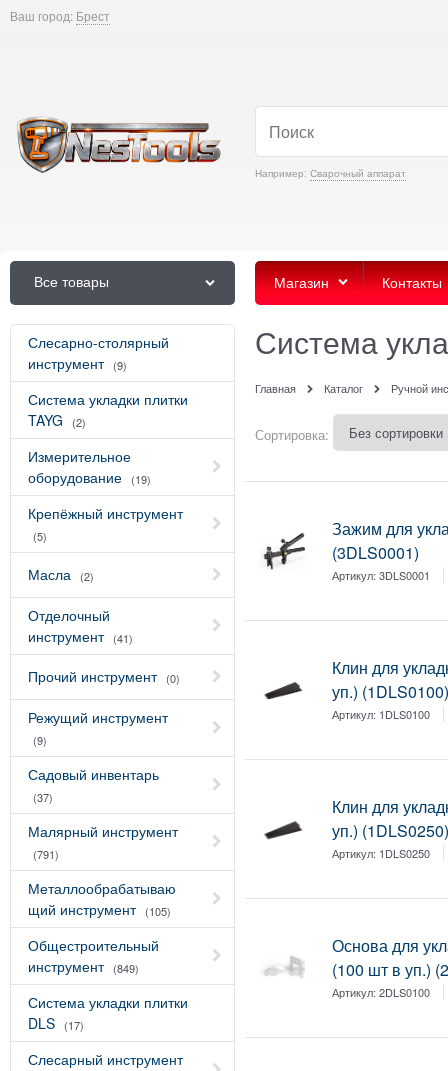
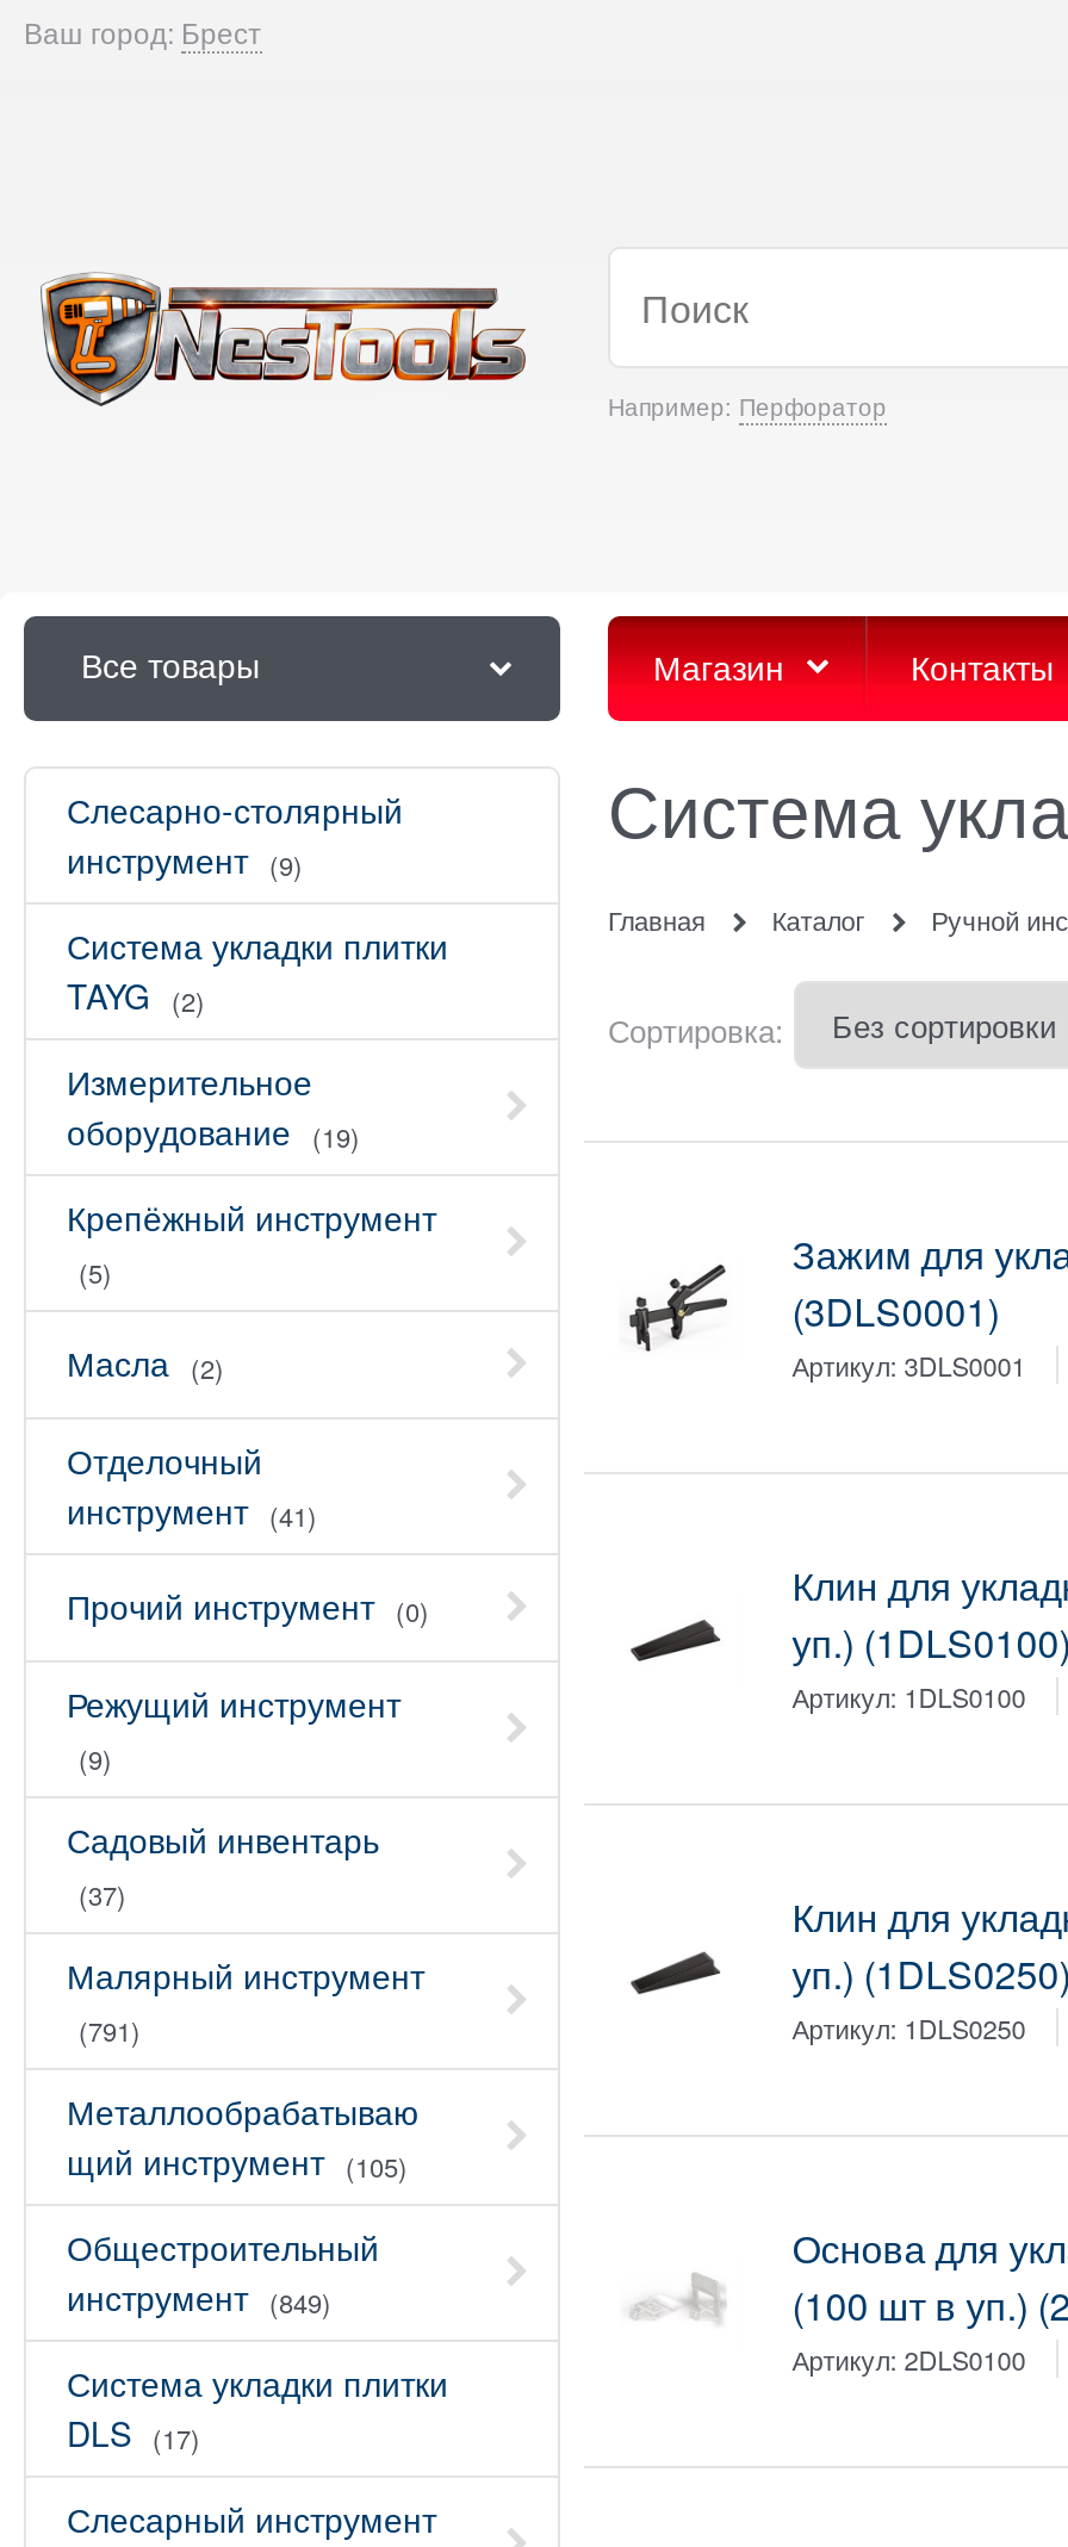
[255,165,406,179] Например: Сварочный аппарат -> [608,389,887,422] Например: Перфоратор

